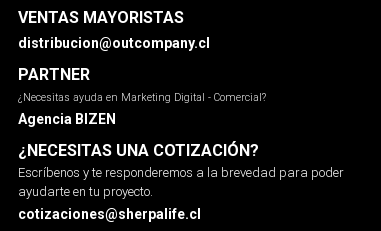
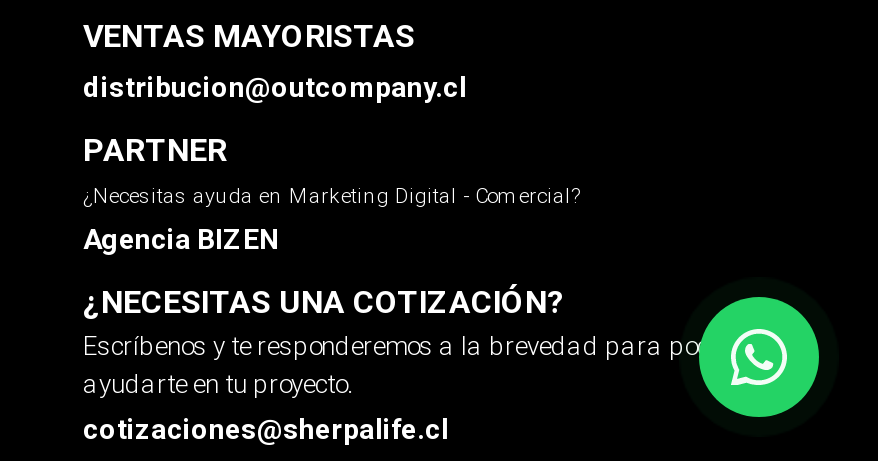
none -> [697,294,821,420] [image]

